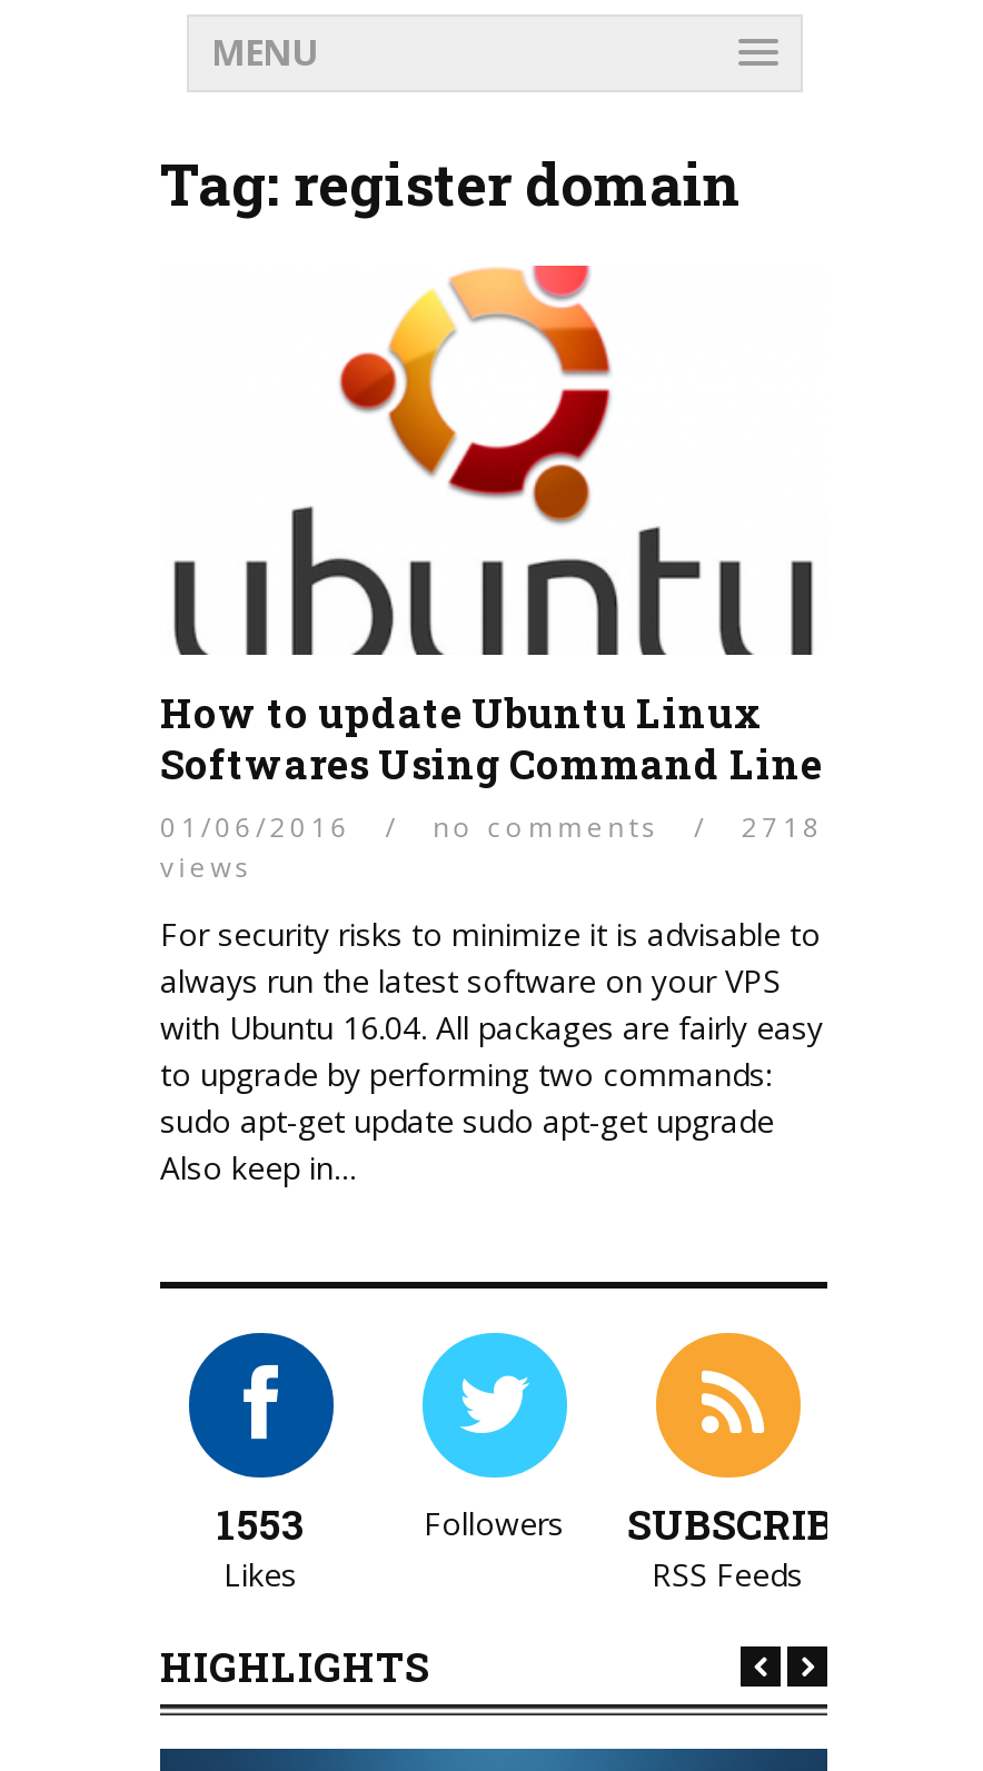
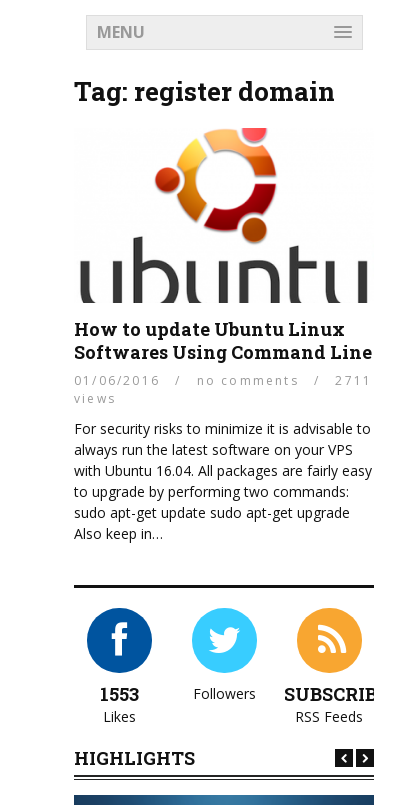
[160,808,823,846] 01/06/2016 / no comments / 2718 -> [74,372,372,389] 01/06/2016 / no comments / 2711

